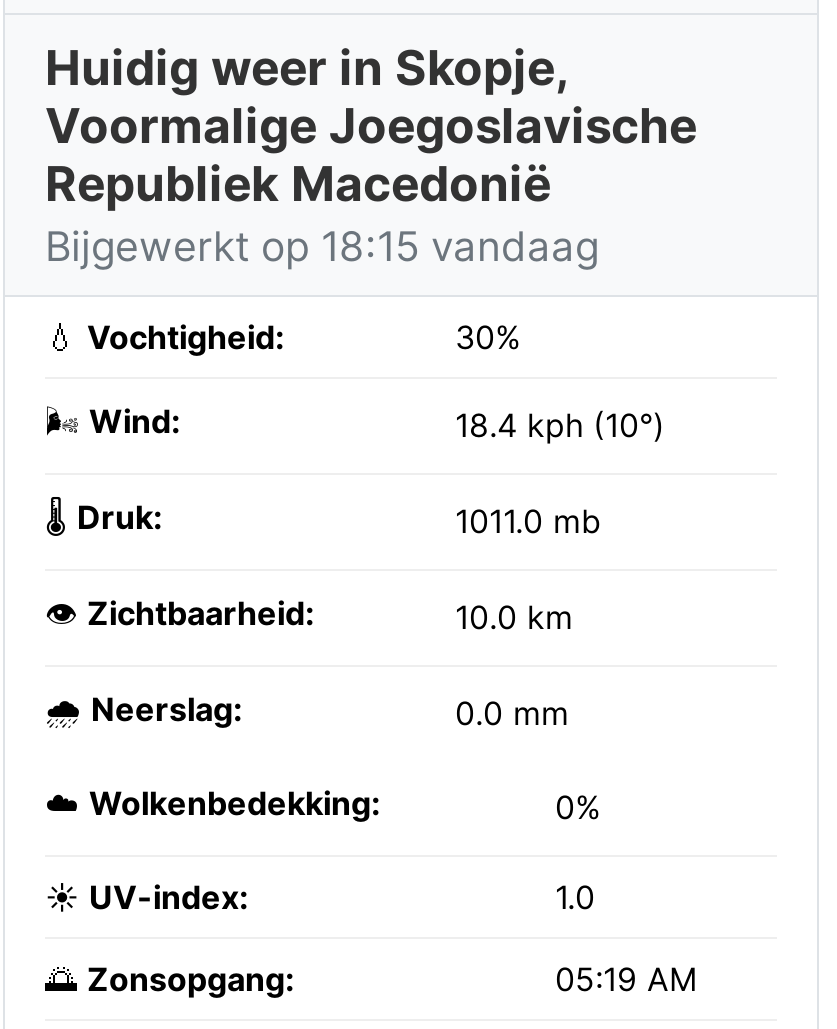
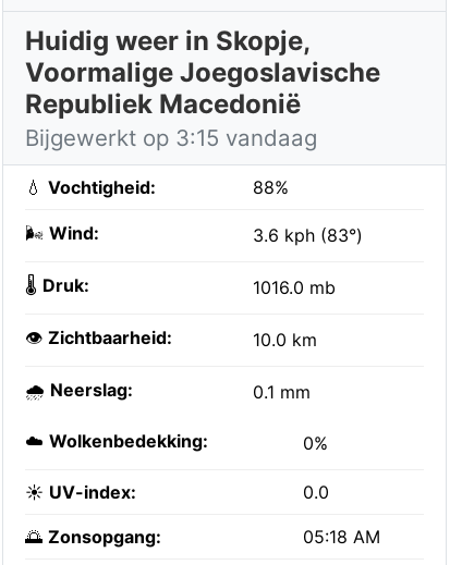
[45,221,599,271] Bijgewerkt op 18:15 vandaag -> [25,124,317,151] Bijgewerkt op 3:15 vandaag
[455,317,521,357] 30% -> [253,176,289,198] 88%
[455,405,665,445] 18.4 kph (10°) -> [253,224,363,246] 3.6 kph (83°)
[455,501,601,541] 1011.0 mb -> [253,277,336,298] 1016.0 mb
[455,693,569,733] 0.0 mm -> [253,381,311,403] 0.1 mm
[555,877,595,917] 1.0 -> [303,481,329,503] 0.0
[555,959,697,999] 05:19 AM -> [303,526,380,548] 05:18 AM

